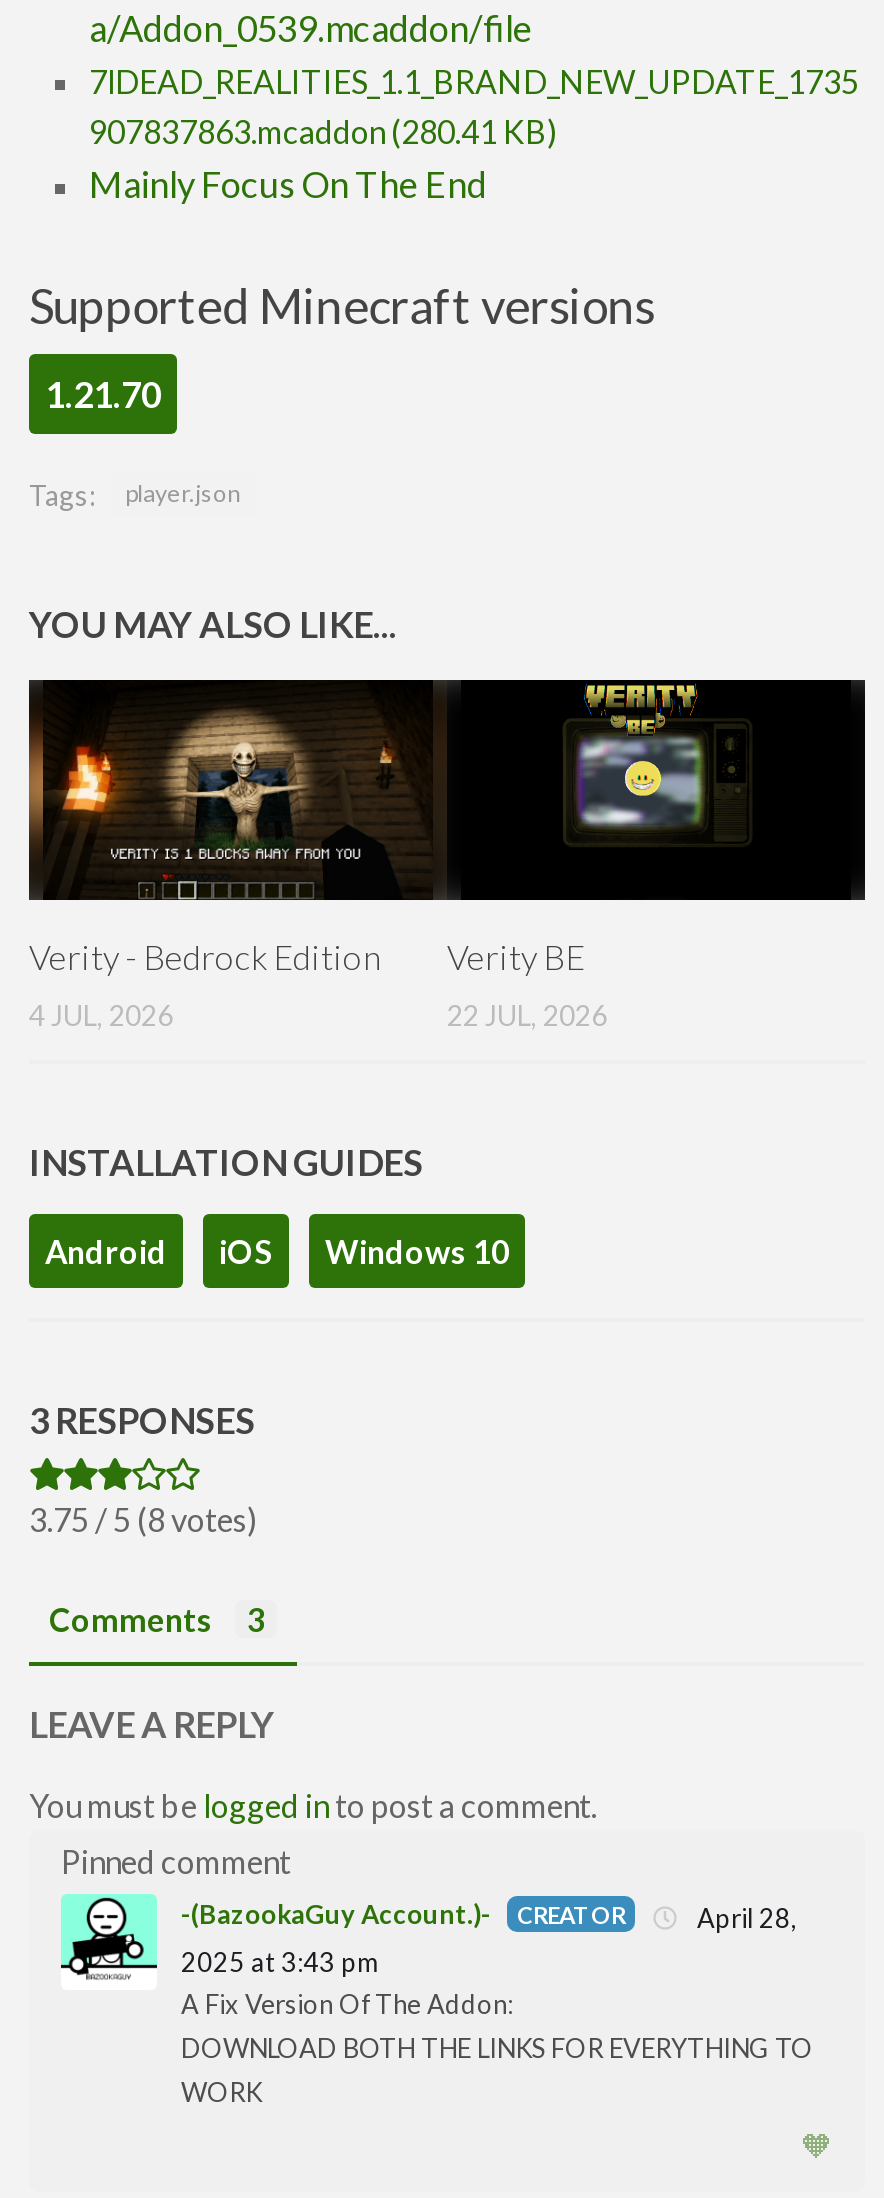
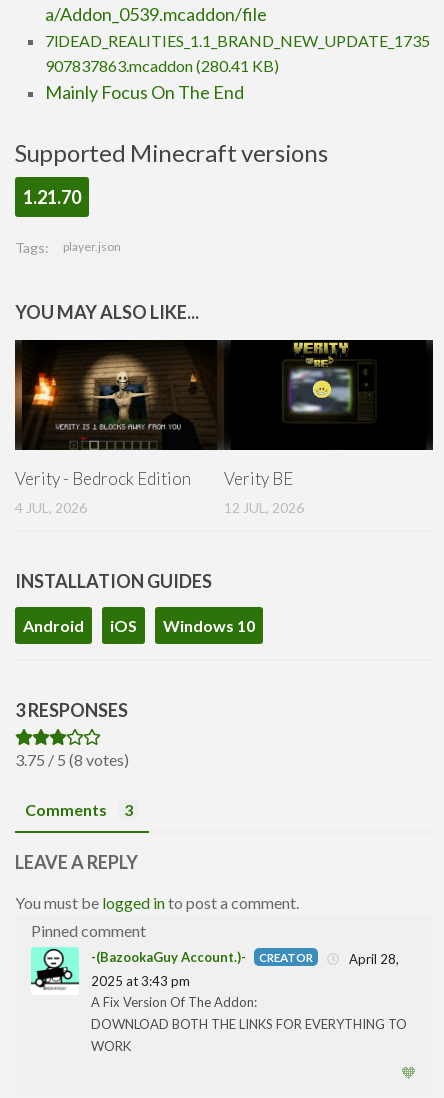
[447,999,607,1033] 22 JUL, 2026 -> [224,499,304,516] 12 JUL, 2026

